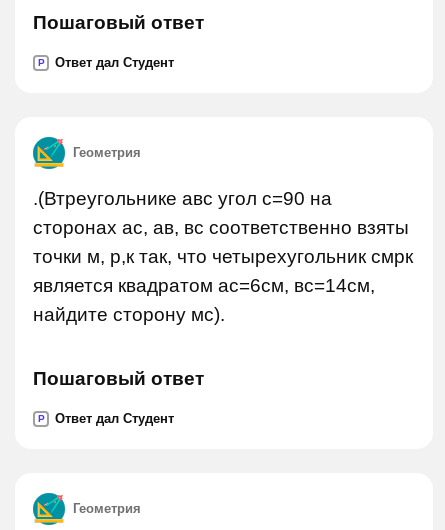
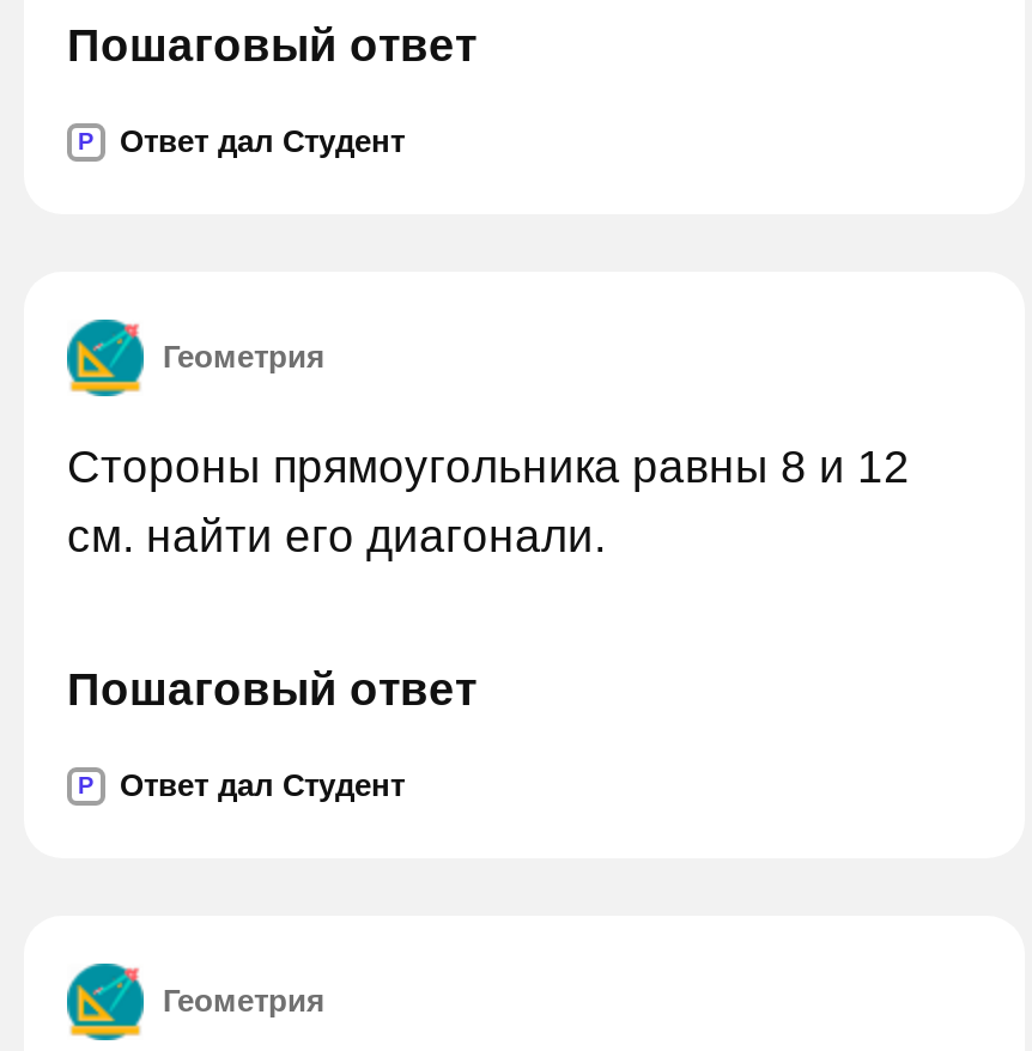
[33,188,413,325] .(Втреугольнике авс угол с=90 на | сторонах ас, ав, вс соответственно взяты | точки м, р,к так, что четырехугольник смрк | является квадратом ас=6см, вс=14см, | найдите сторону мс). -> [67,442,910,561] Стороны прямоугольника равны 8 и 12 | см. найти его диагонали.

